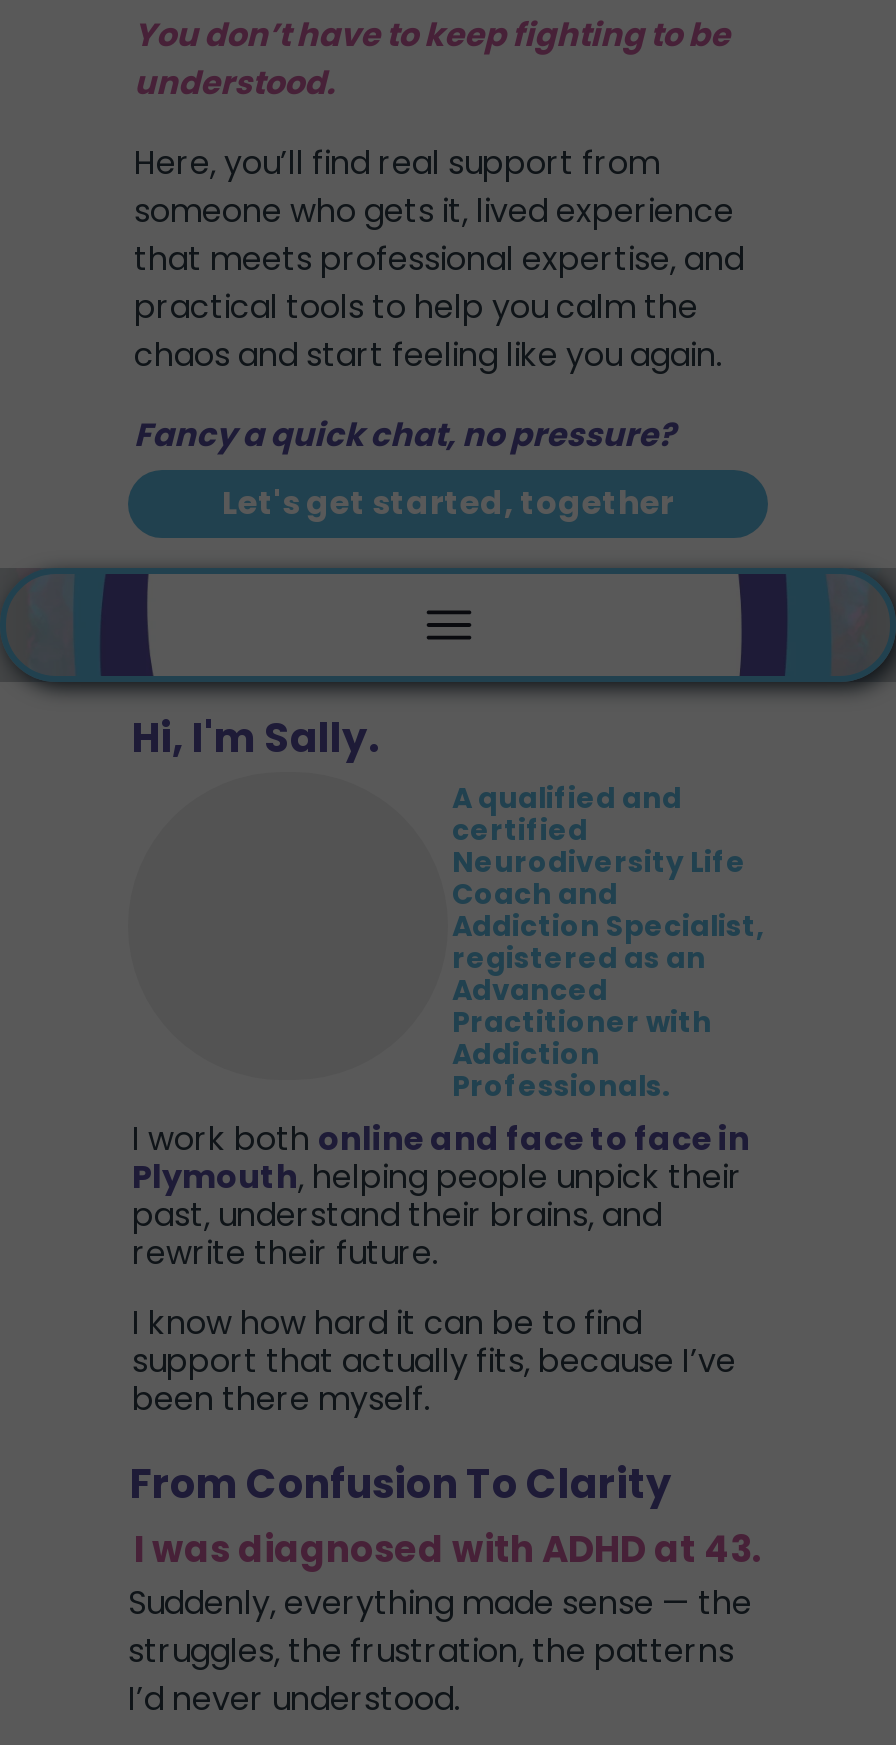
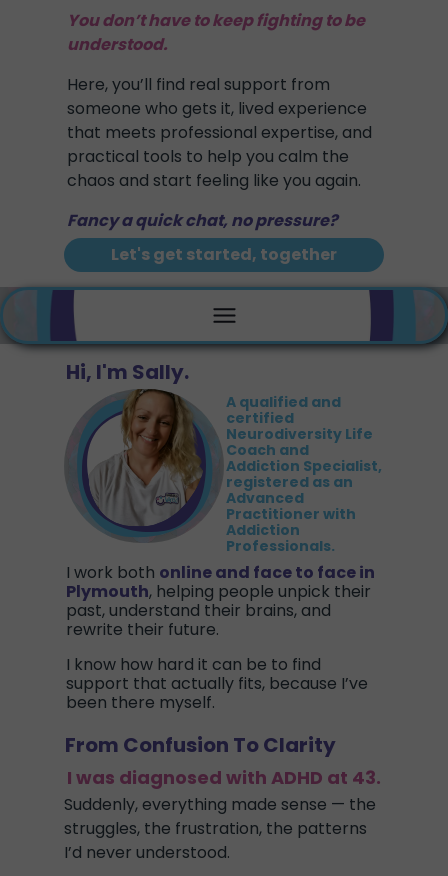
none -> [65,389,223,543] [image]

